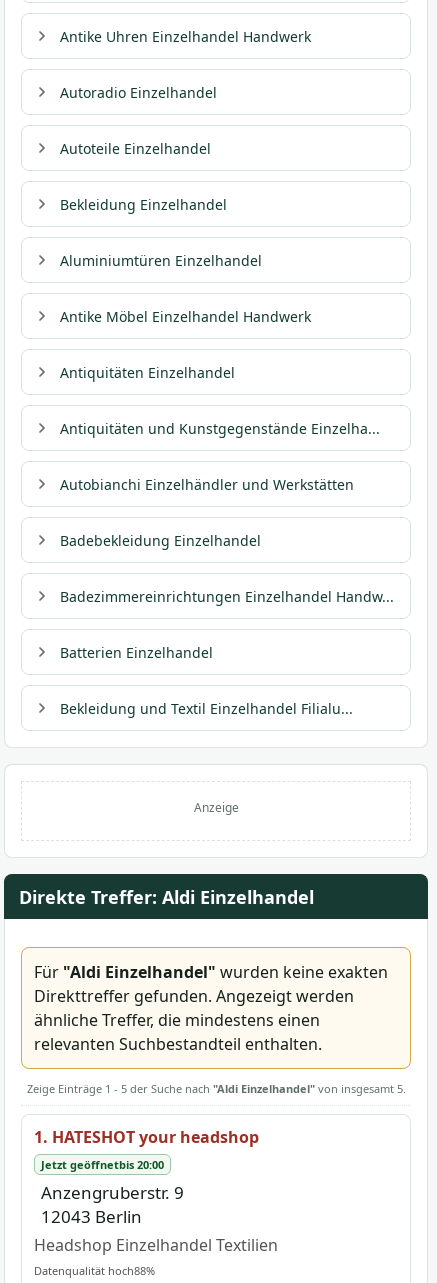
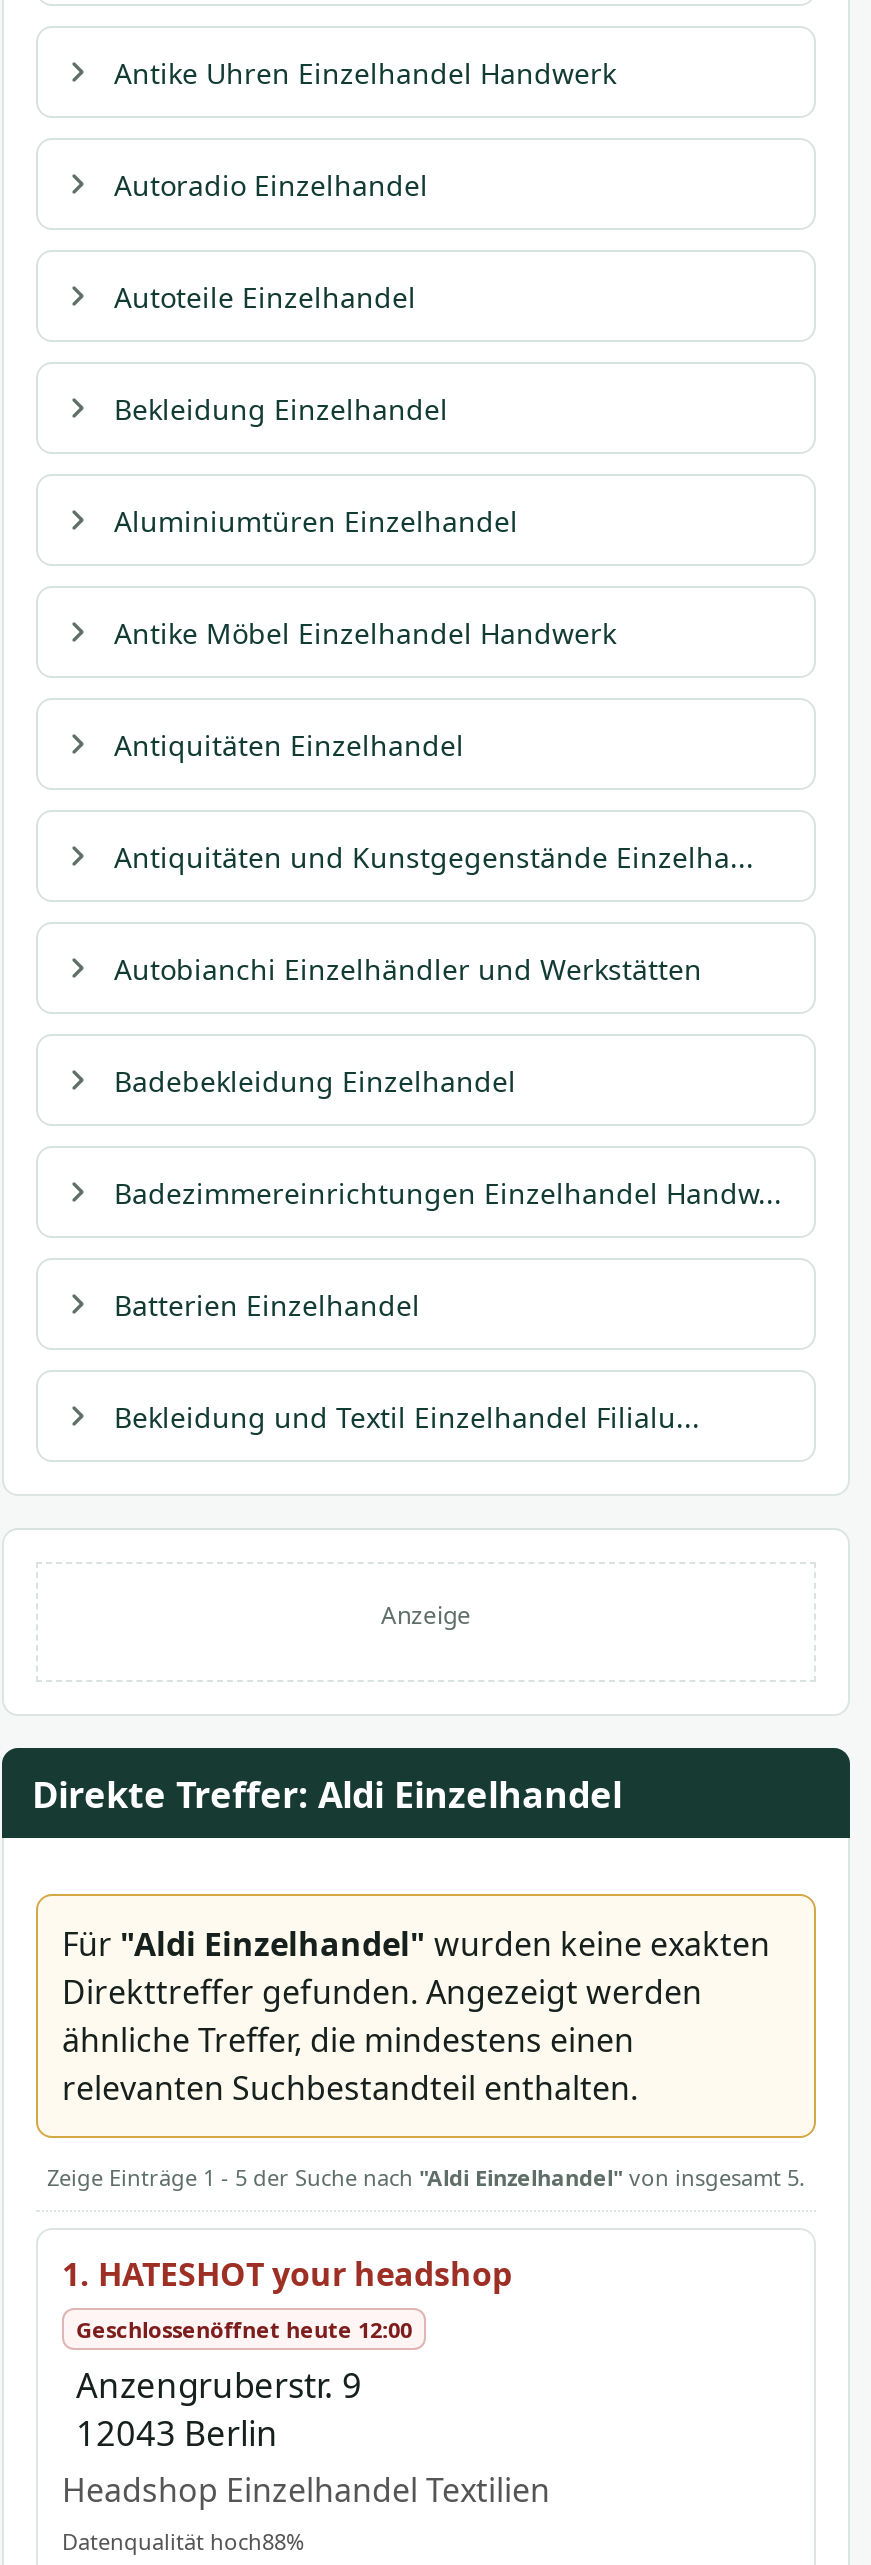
[41,1157,164,1172] Jetzt geöffnetbis 20:00 -> [76,2314,412,2344] Geschlossenöffnet heute 12:00

